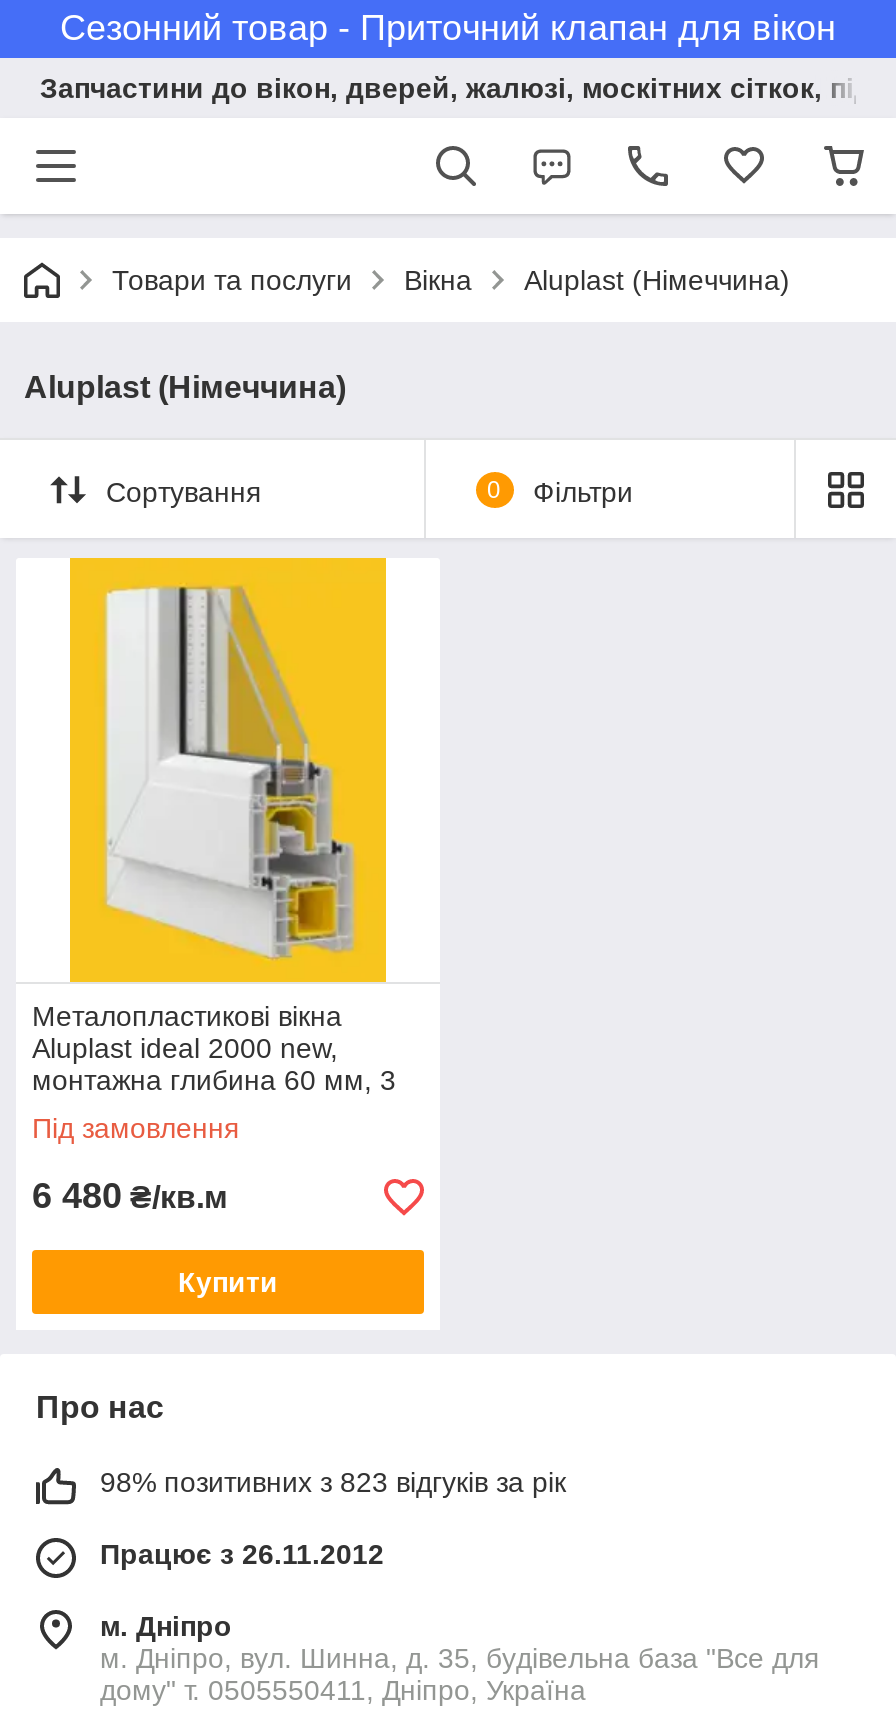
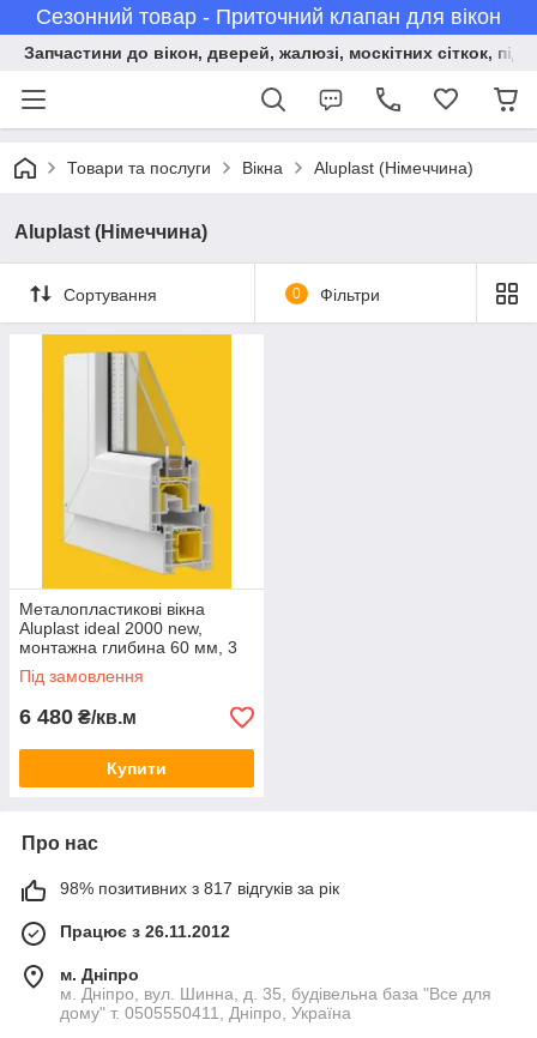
[100,1466,566,1498] 98% позитивних з 823 відгуків за рік -> [60,879,339,898] 98% позитивних з 817 відгуків за рік

